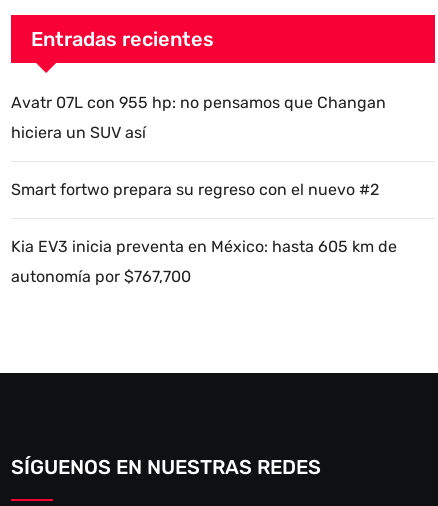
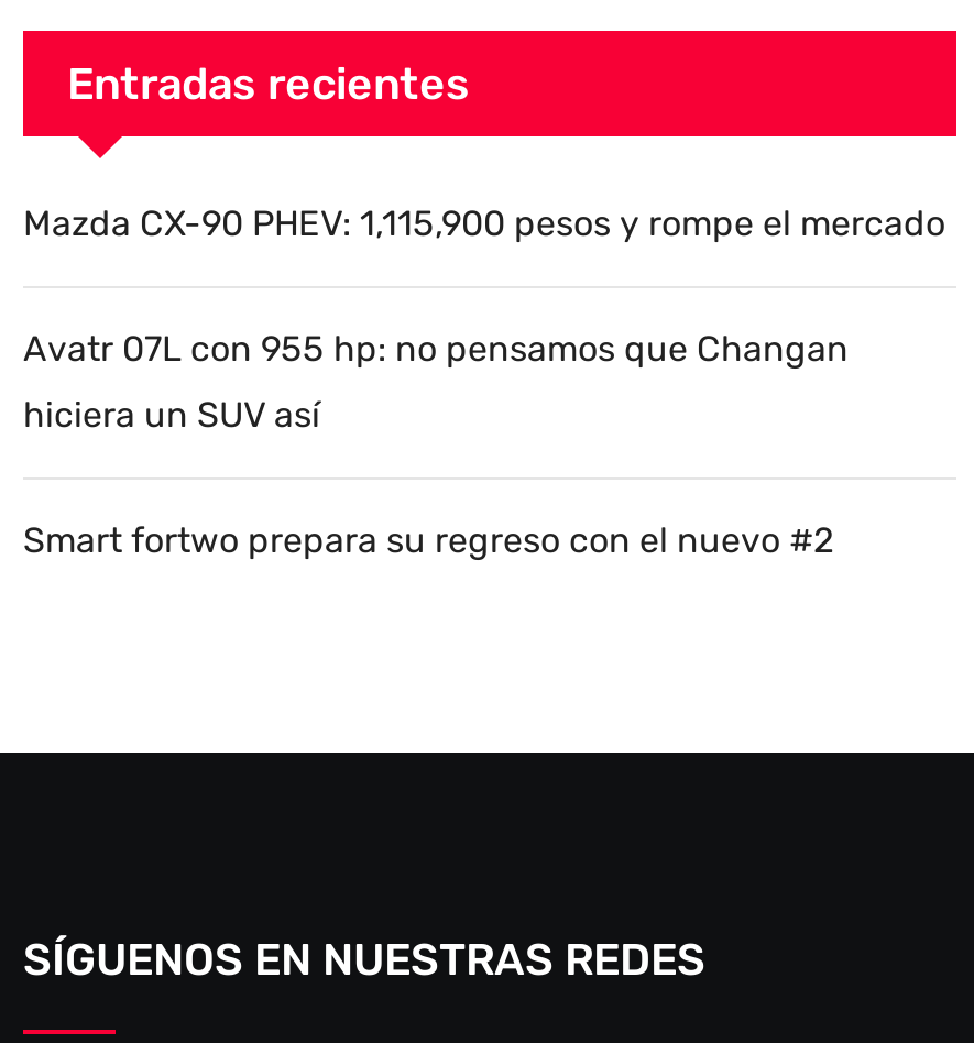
none -> [23,204,945,245] Mazda CX-90 PHEV: 1,115,900 pesos y rompe el mercado
moved [11,93,386,199] -> [23,329,849,562]: Avatr 07L con 955 hp: no pensamos que Changan | hiciera un SUV así | Smart fortwo prepara su regreso con el nuevo #2
[11,237,397,286] Kia EV3 inicia preventa en México: hasta 605 km de | autonomía por $767,700 -> none

